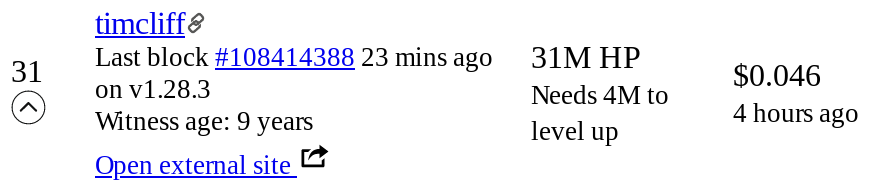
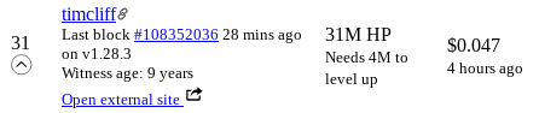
[95,43,493,73] Last block #108414388 23 mins ago -> [62,26,302,44] Last block #108352036 28 mins ago
[733,59,821,93] $0.046 -> [447,35,500,56] $0.047

